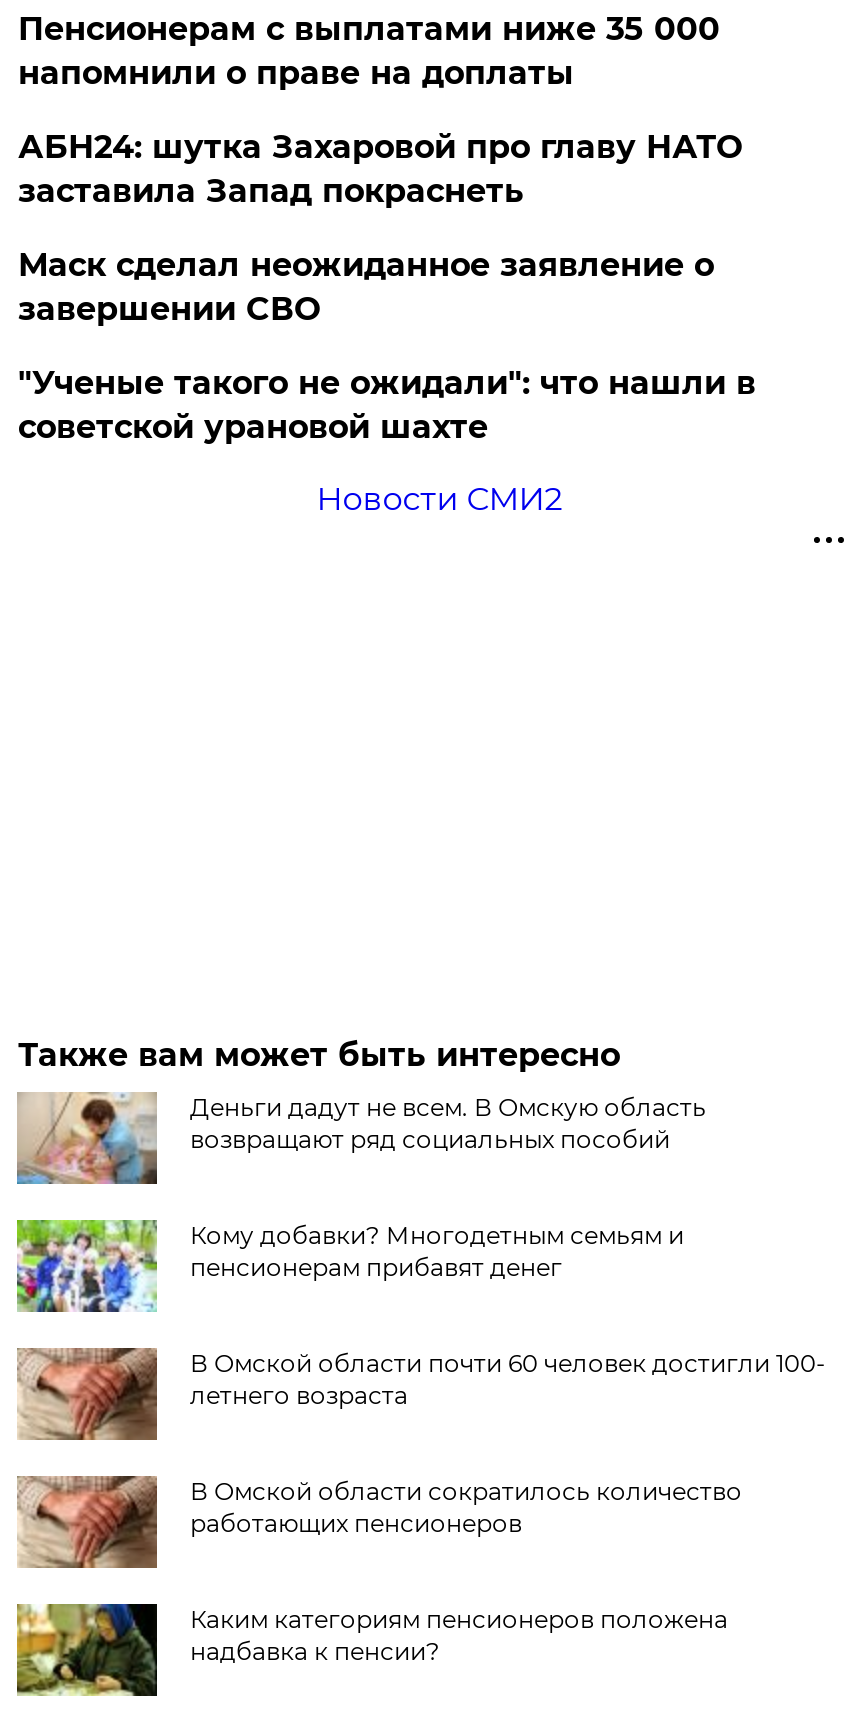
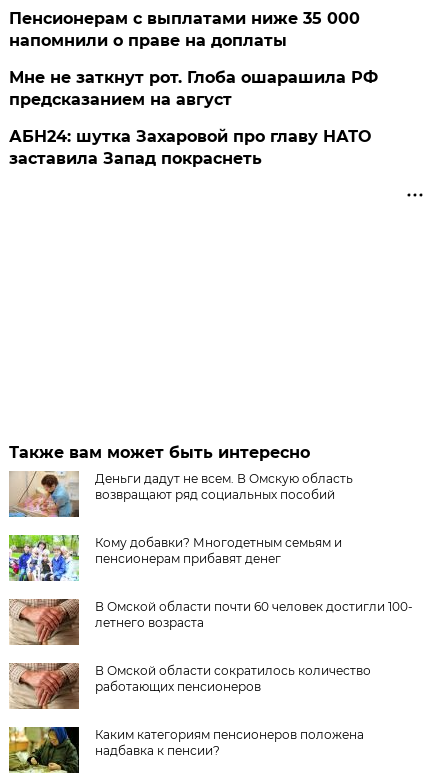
none -> [9,68,378,109] Мне не заткнут рот. Глоба ошарашила РФ | предсказанием на август
moved [18,128,742,210] -> [9,127,371,168]: АБН24: шутка Захаровой про главу НАТО | заставила Запад покраснеть
[18,246,756,518] Маск сделал неожиданное заявление о | завершении СВО | "Ученые такого не ожидали": что нашли в | советской урановой шахте | Новости СМИ2 -> none

